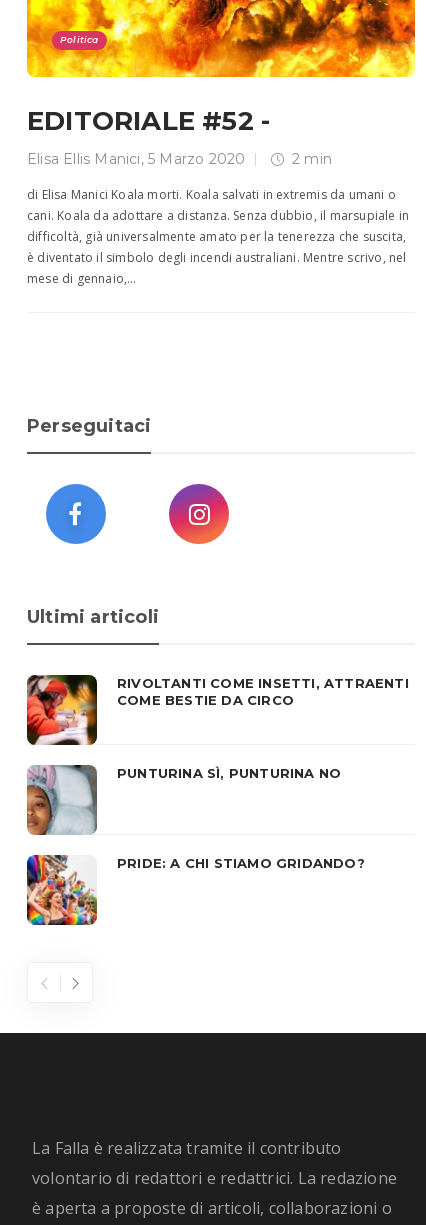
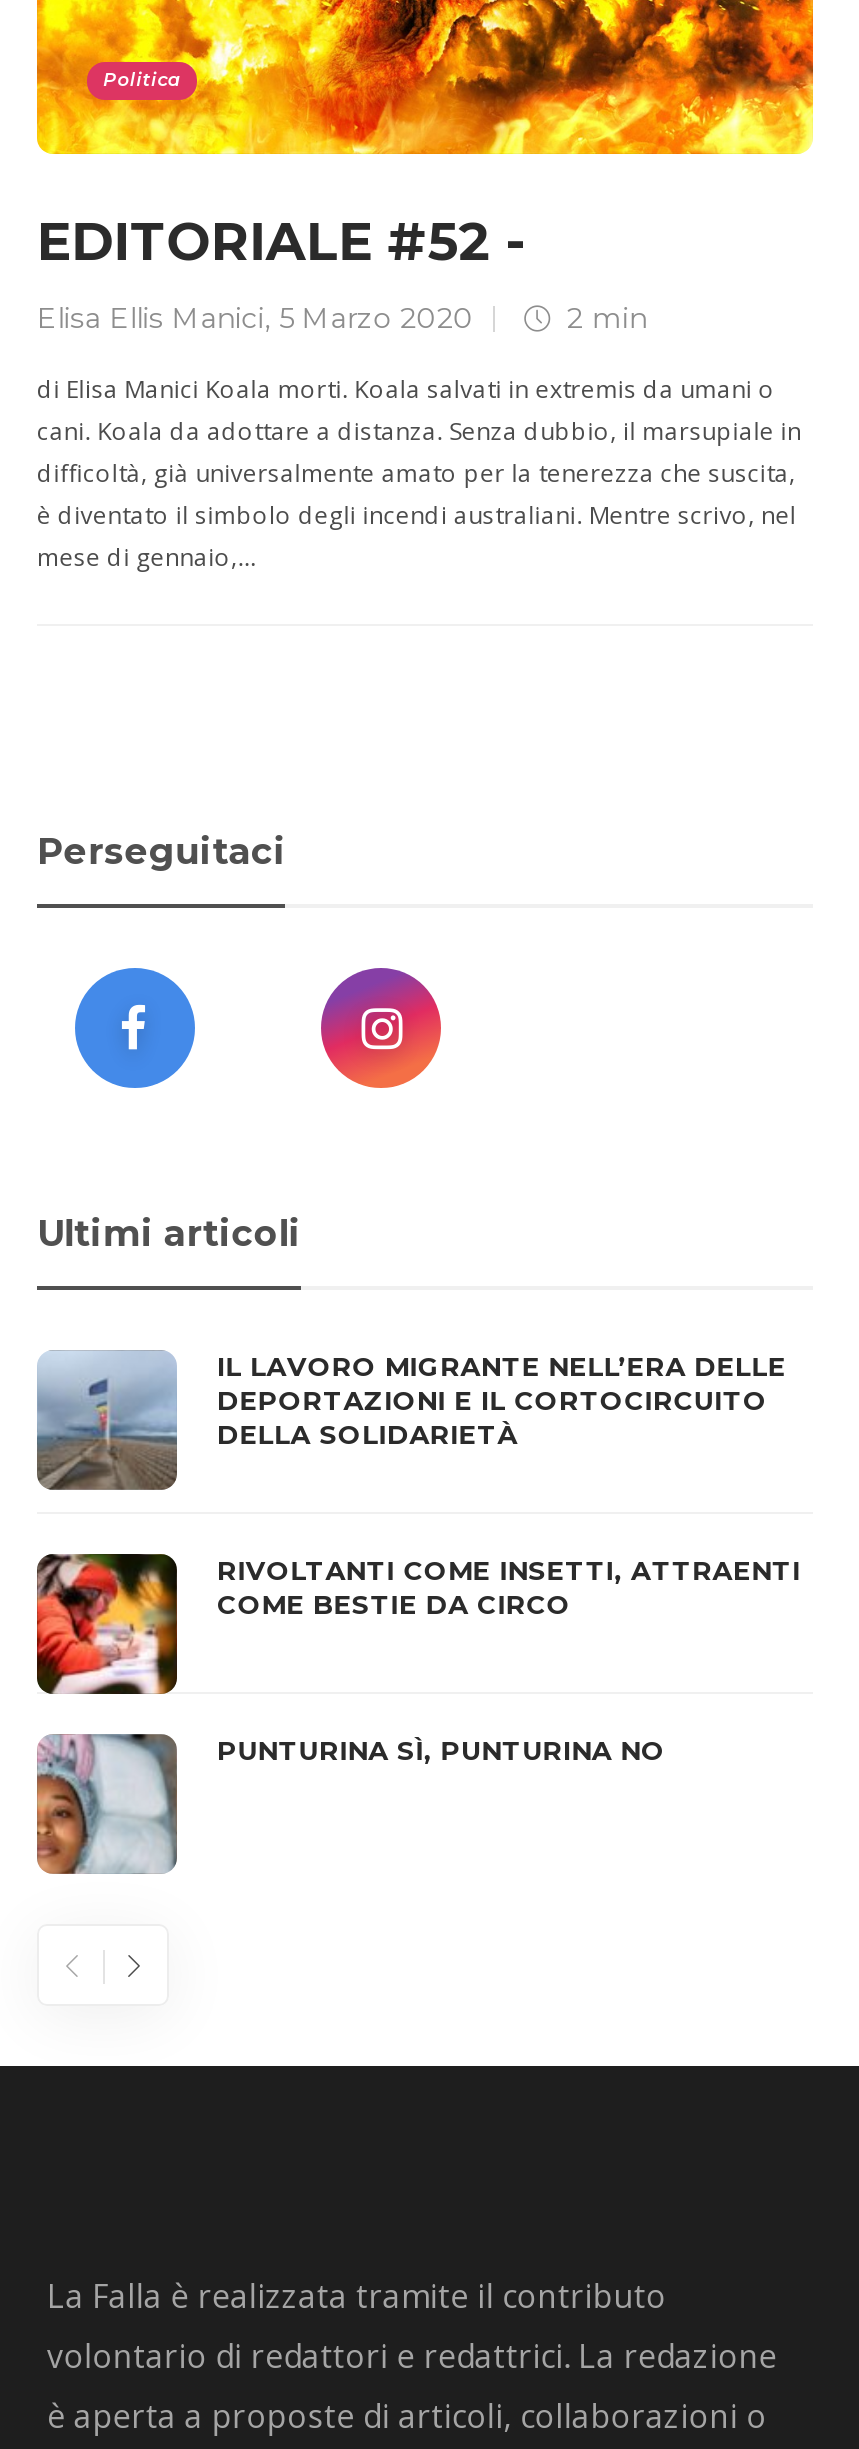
none -> [35,1350,786,1490] [image] | IL LAVORO MIGRANTE NELL’ERA DELLE | DEPORTAZIONI E IL CORTOCIRCUITO | DELLA SOLIDARIETÀ
moved [25,673,409,781] -> [33,1550,801,1766]: [image] | RIVOLTANTI COME INSETTI, ATTRAENTI | COME BESTIE DA CIRCO | PUNTURINA SÌ, PUNTURINA NO
moved [25,763,98,837] -> [33,1730,179,1878]: [image]
[26,854,365,937] [image] | PRIDE: A CHI STIAMO GRIDANDO? -> none

